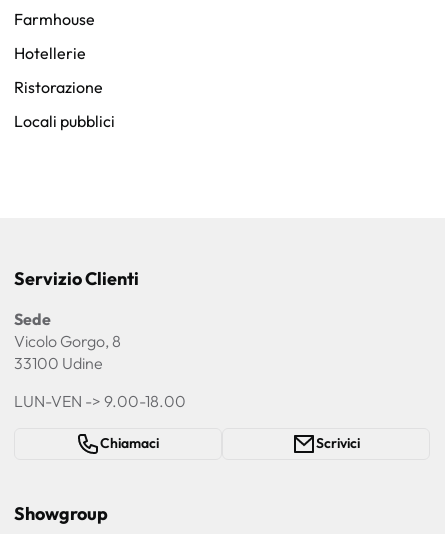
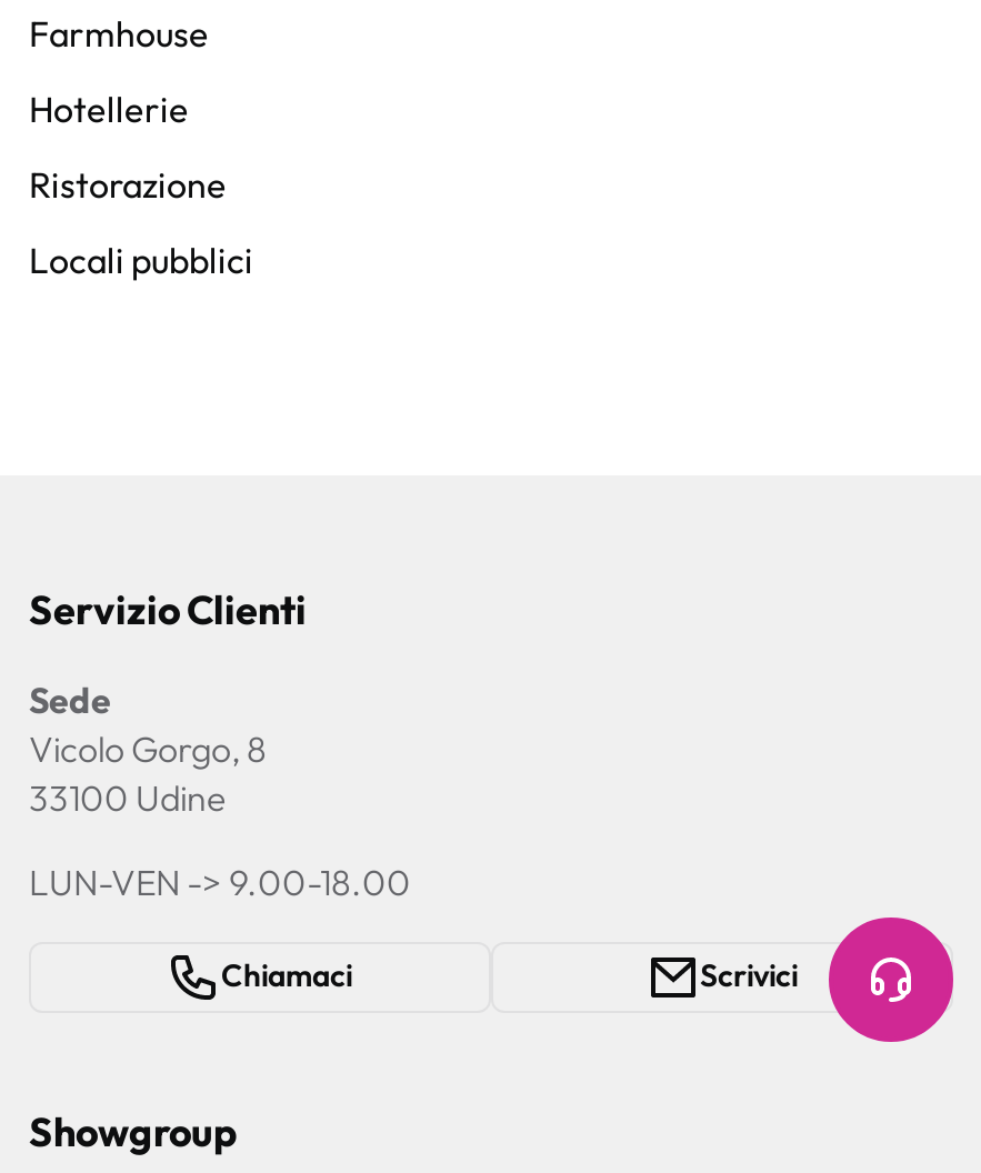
none -> [827,915,955,1044] [image]

